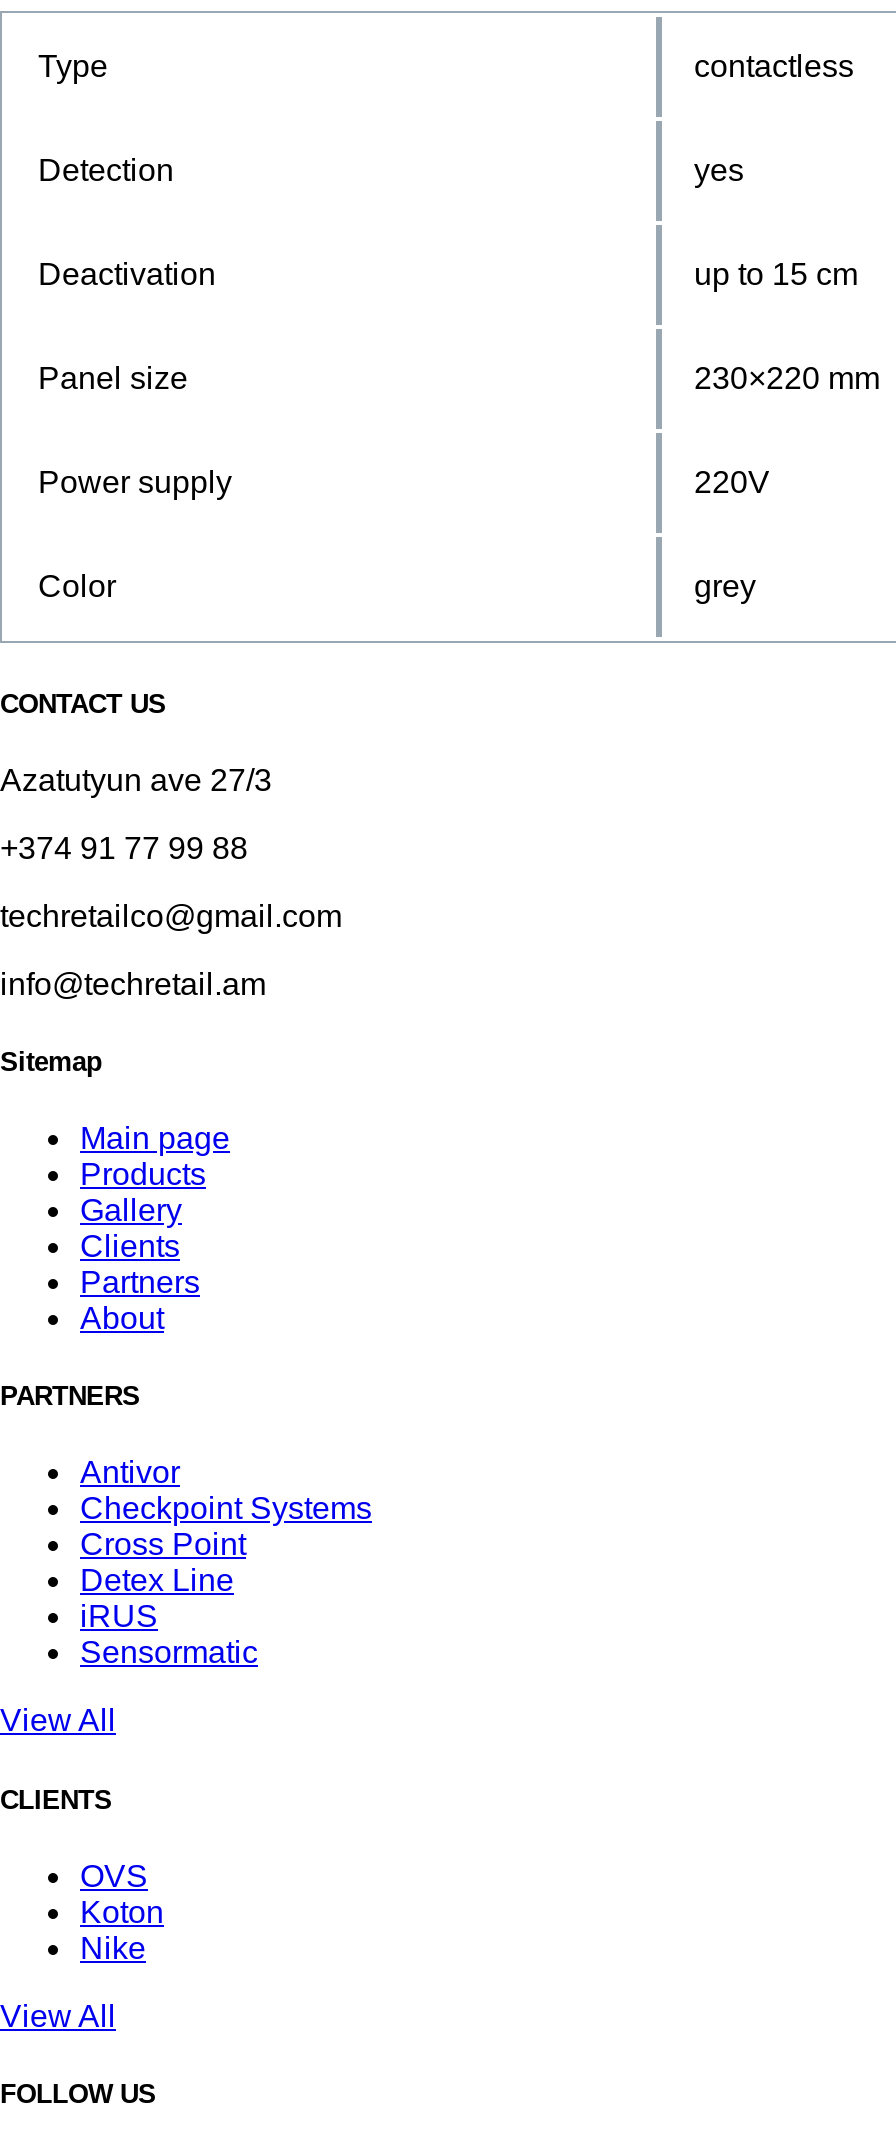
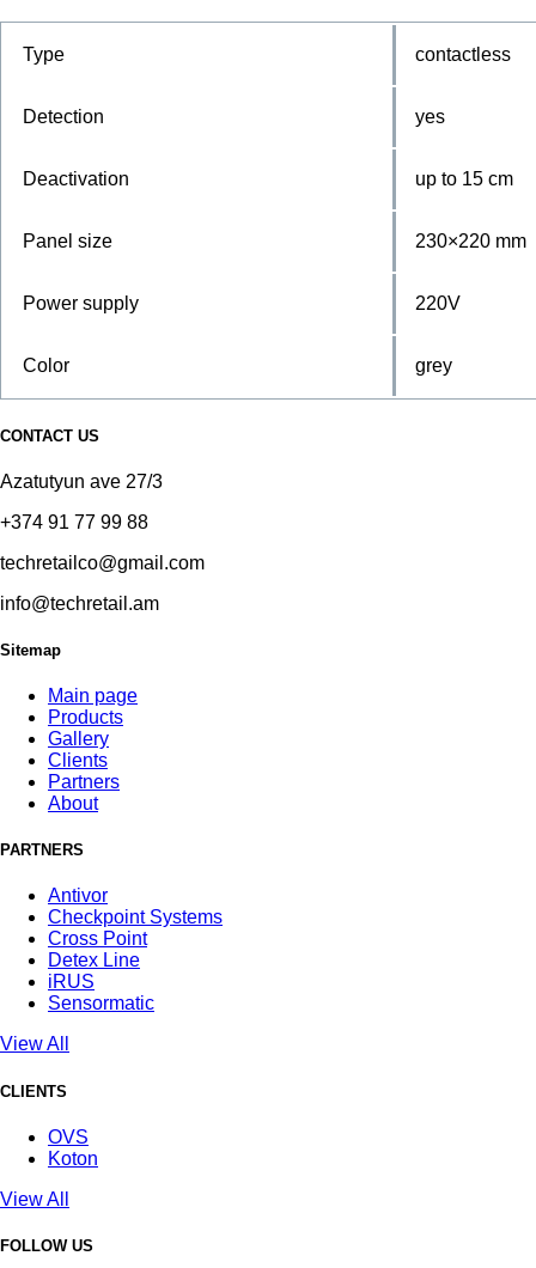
[80,1931,146,1965] Nike -> none

